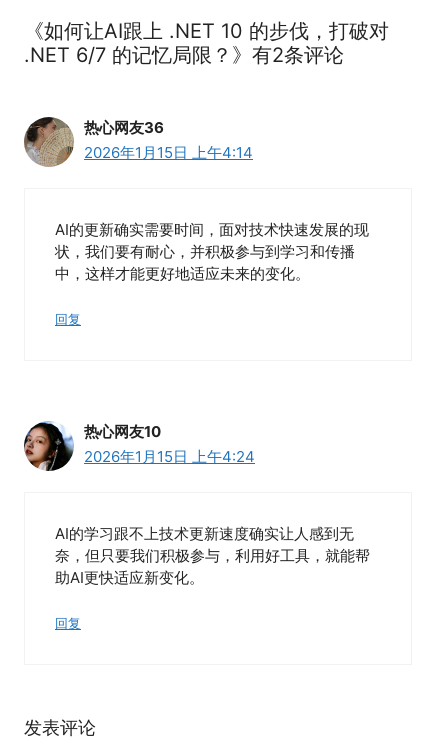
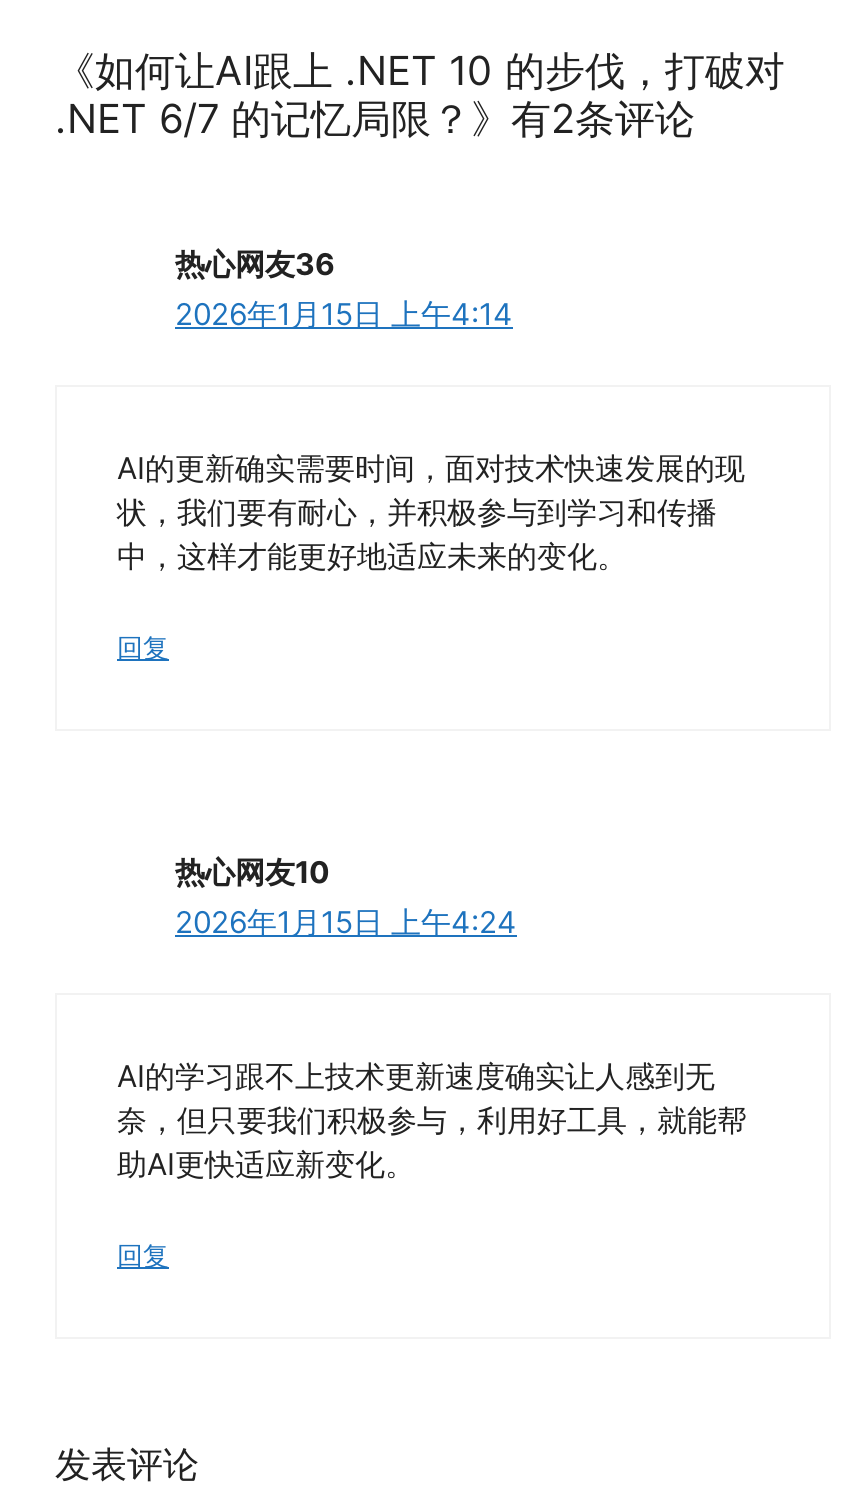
[23,116,75,168] [image] -> none
[23,420,75,472] [image] -> none

